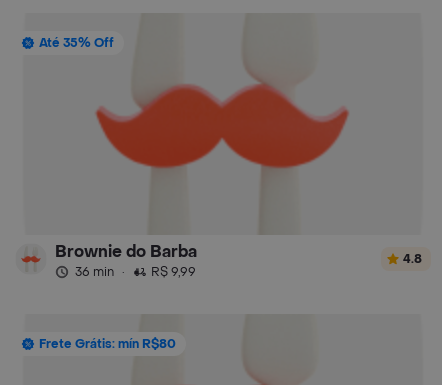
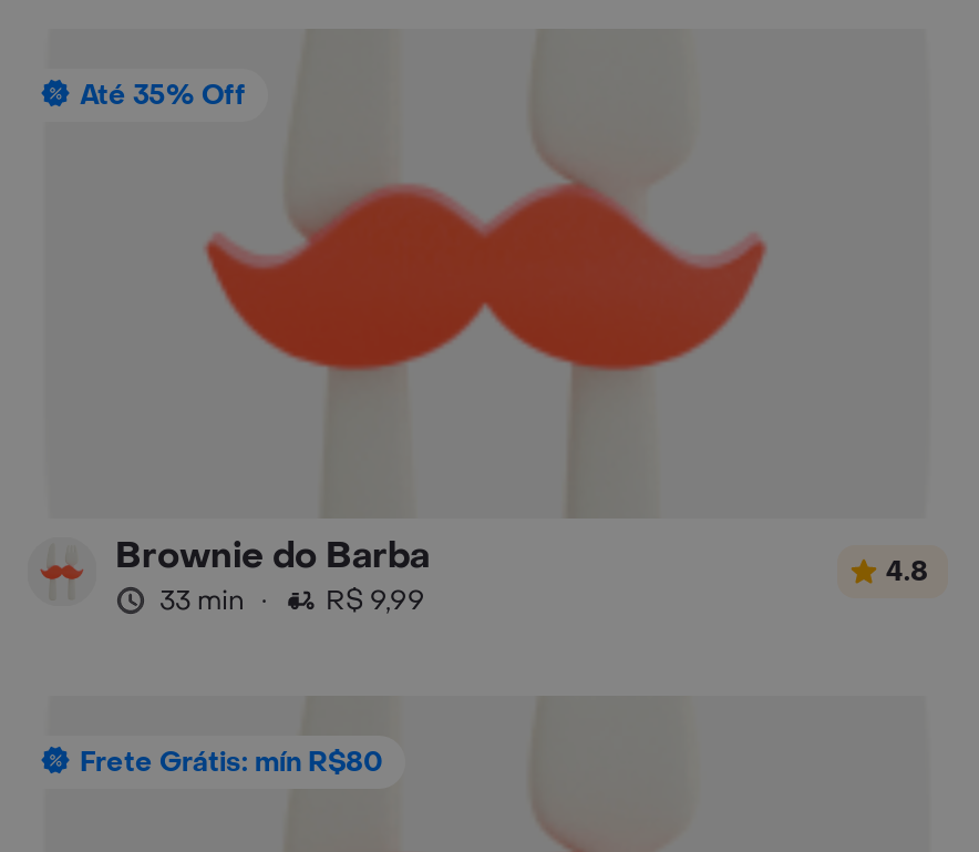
[75,264,196,280] 36 min · R$ 9,99 -> [159,584,425,619] 33 min · R$ 9,99

